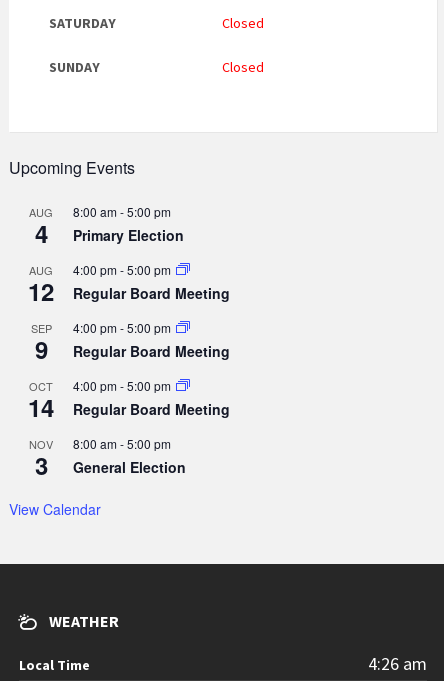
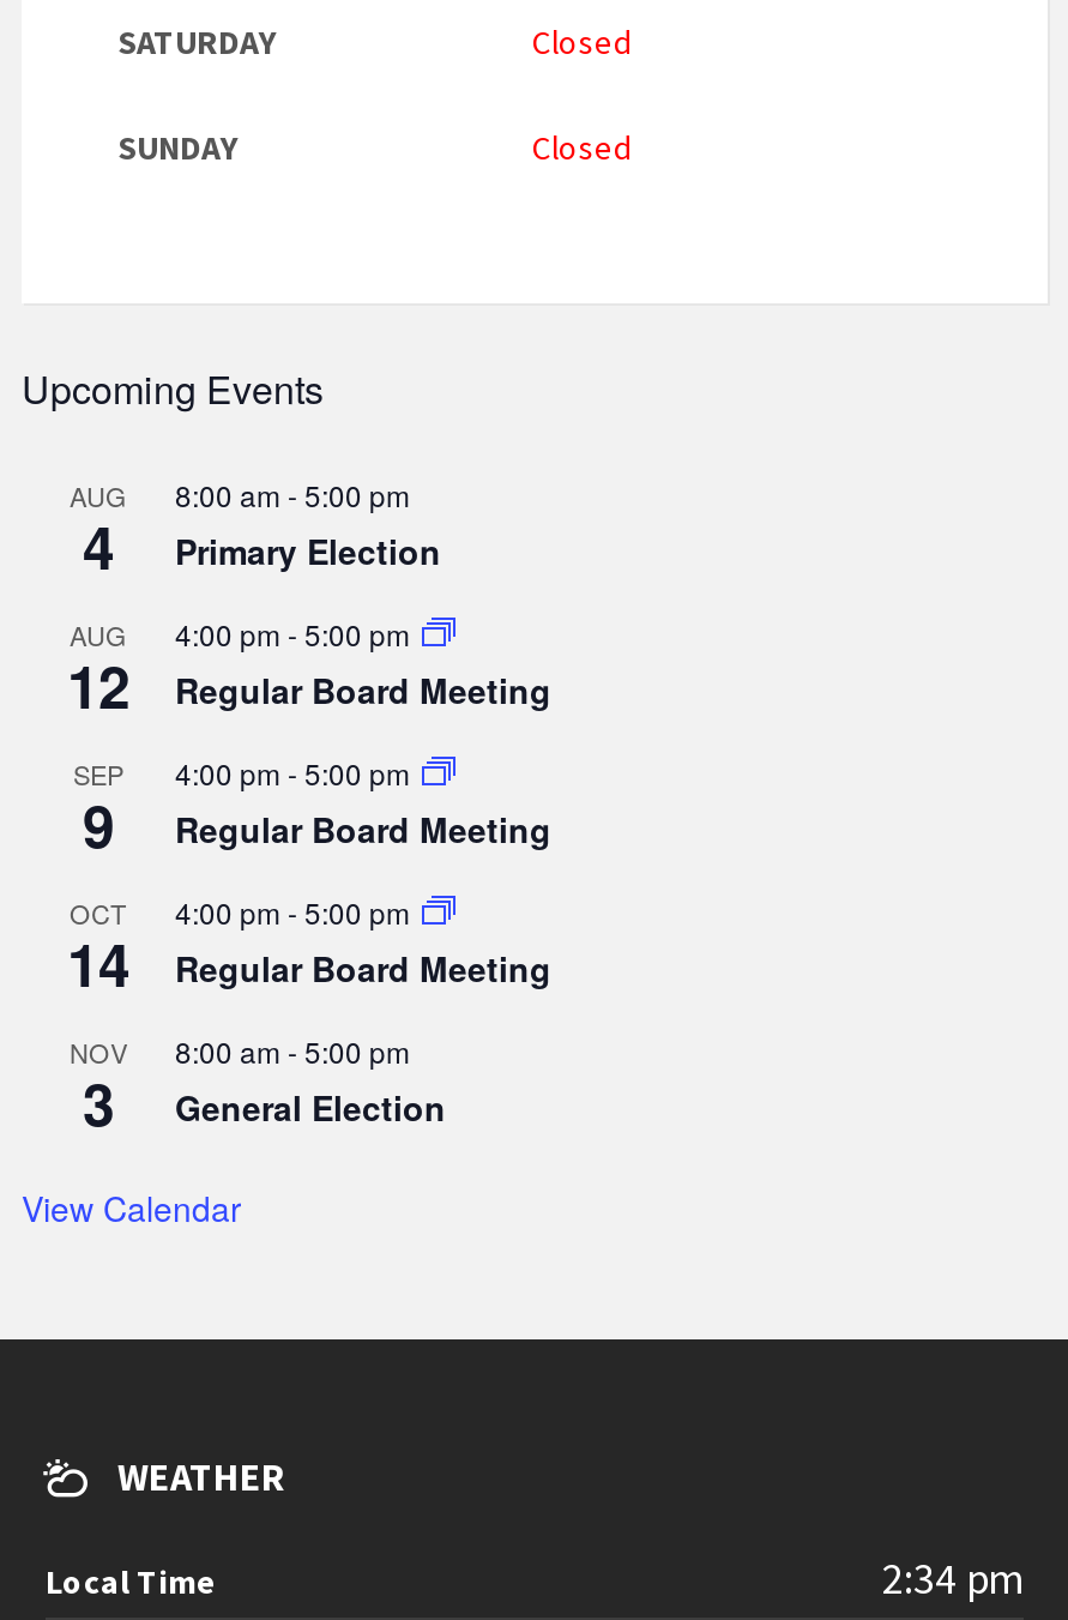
[368,652,427,675] 4:26 am -> [882,1551,1024,1606] 2:34 pm

